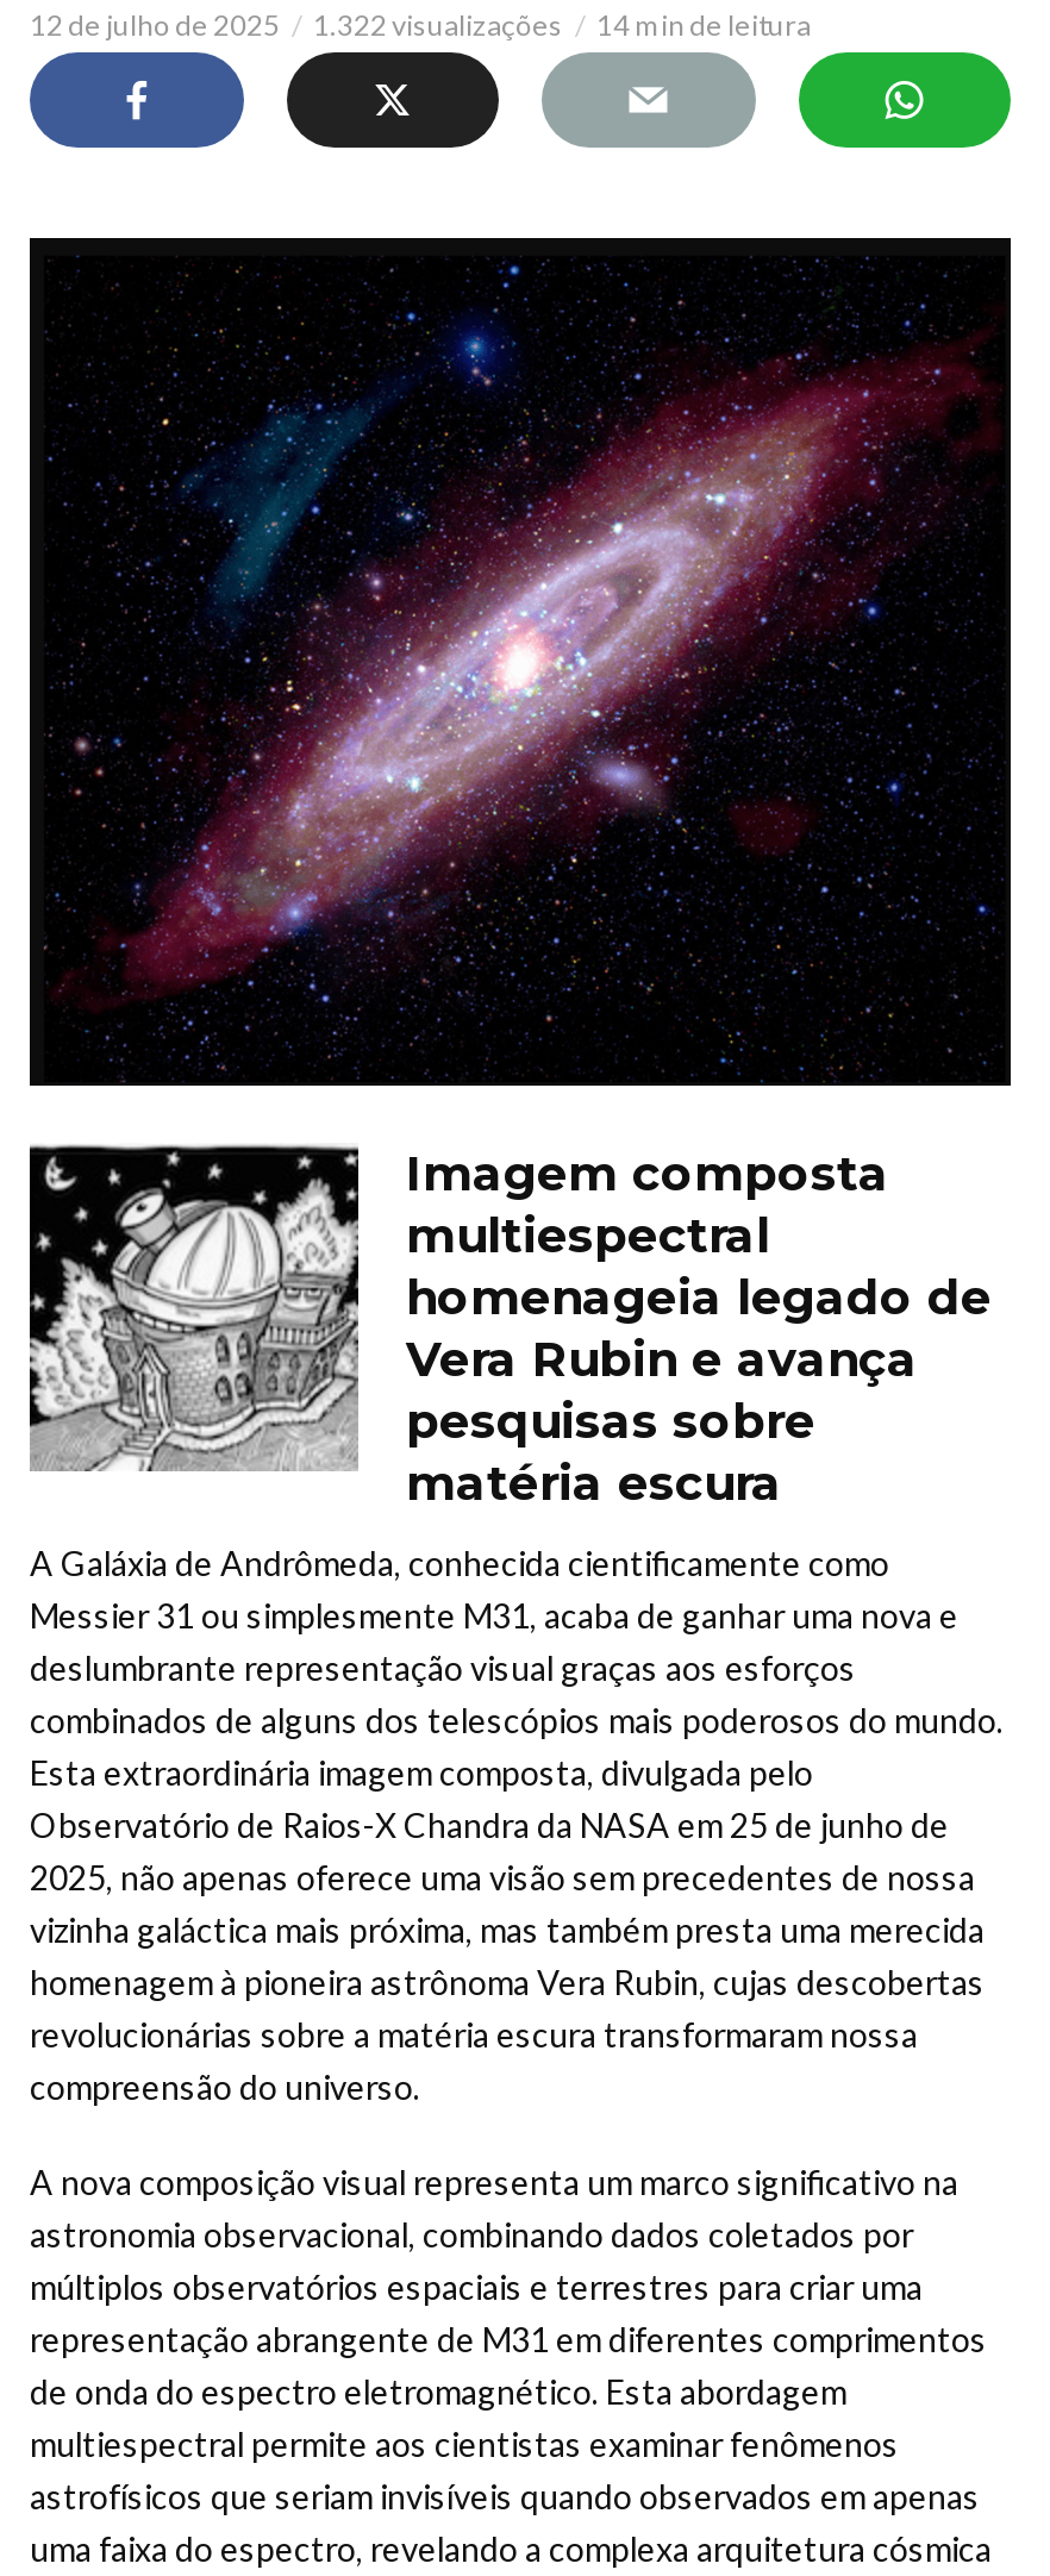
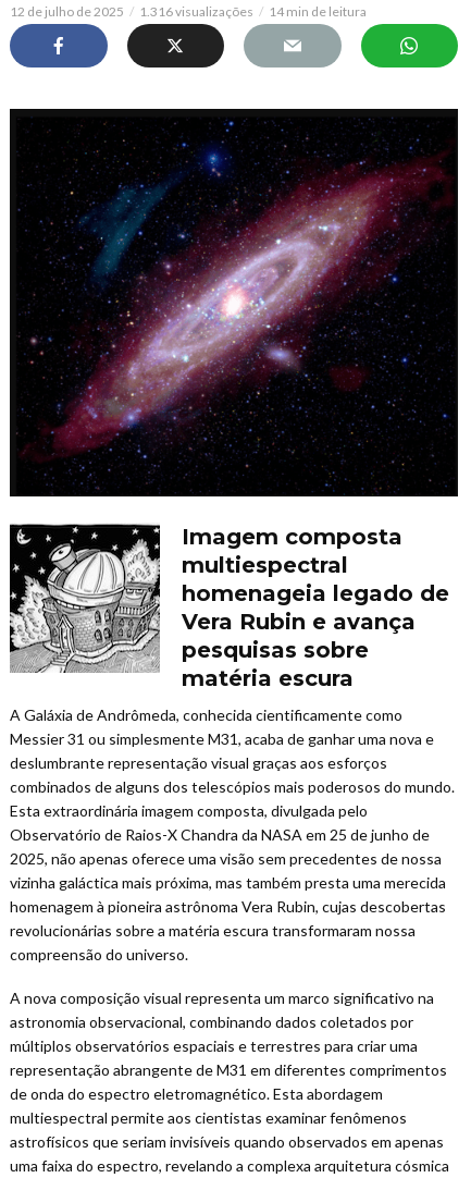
[313,7,563,43] 1.322 visualizações -> [139,3,253,20] 1.316 visualizações

